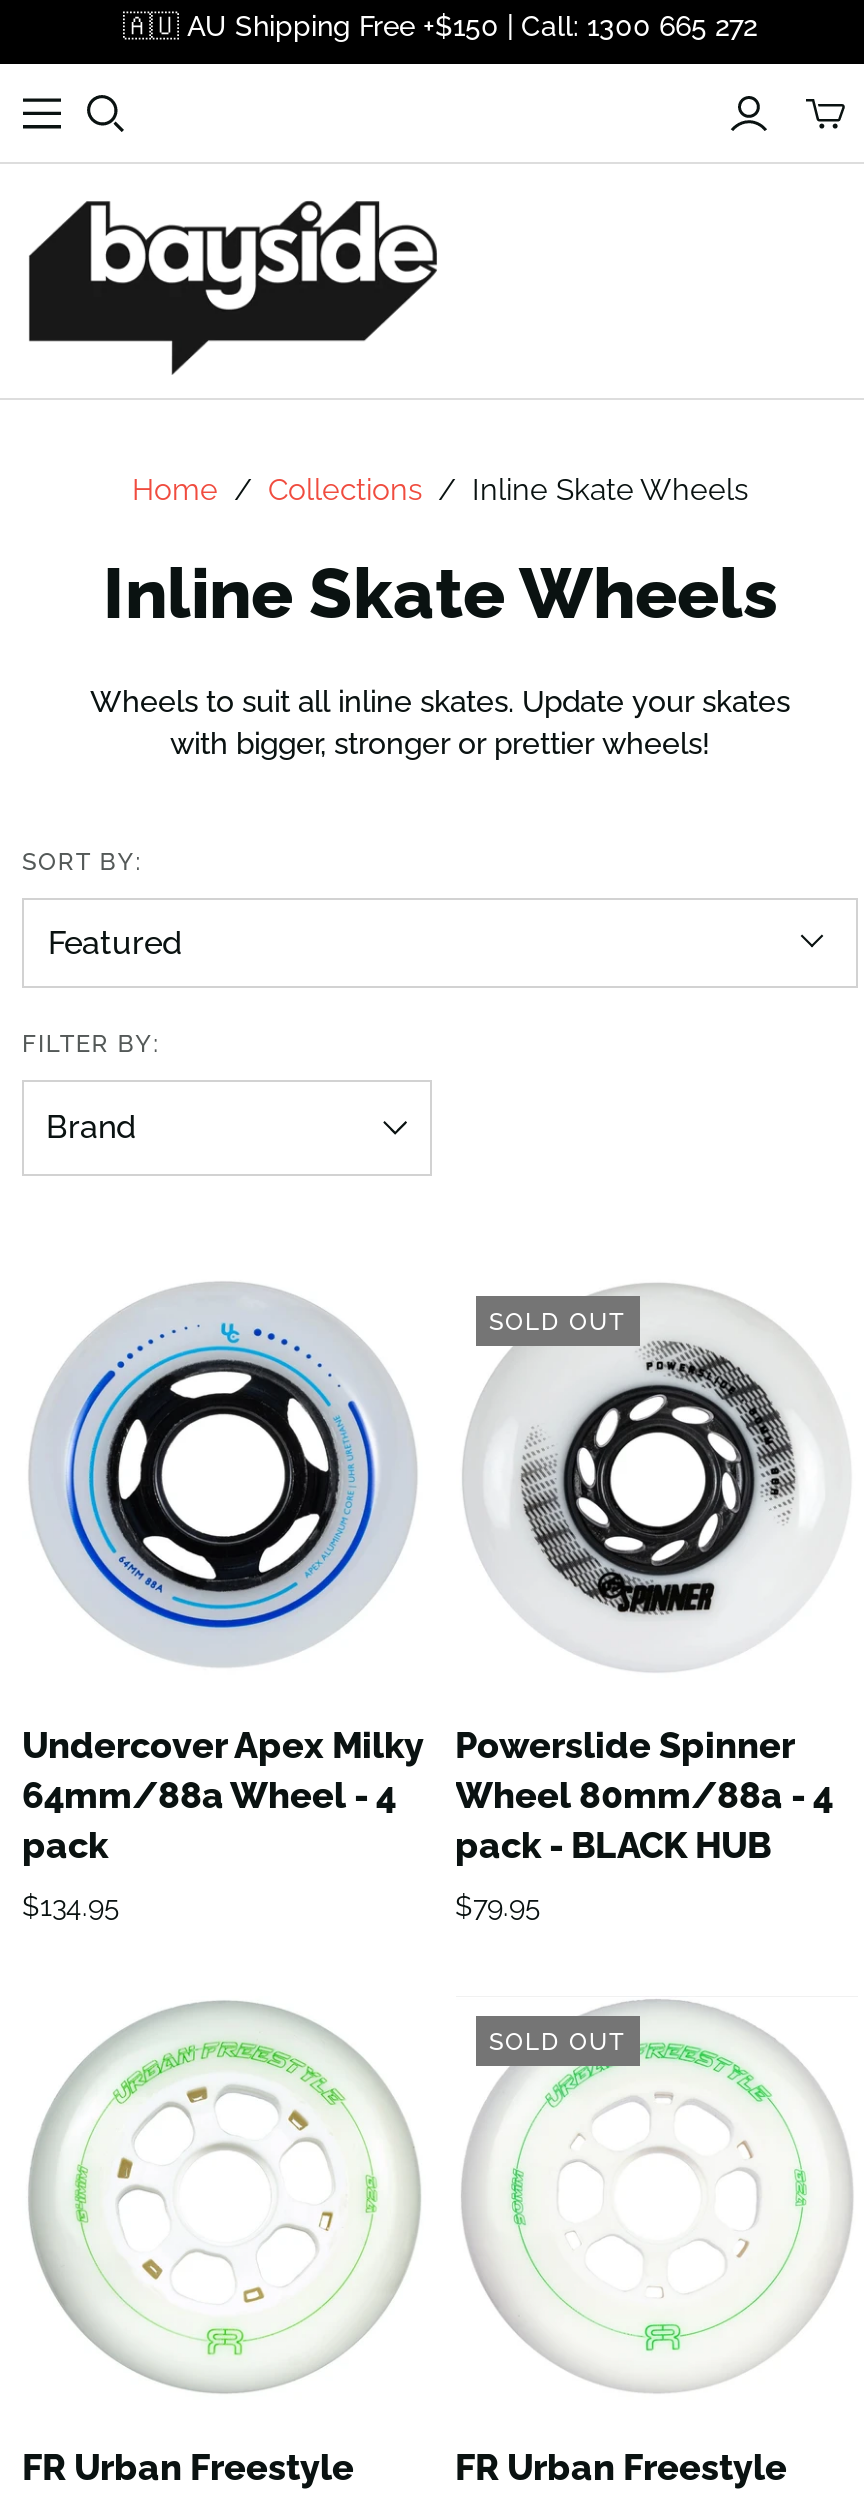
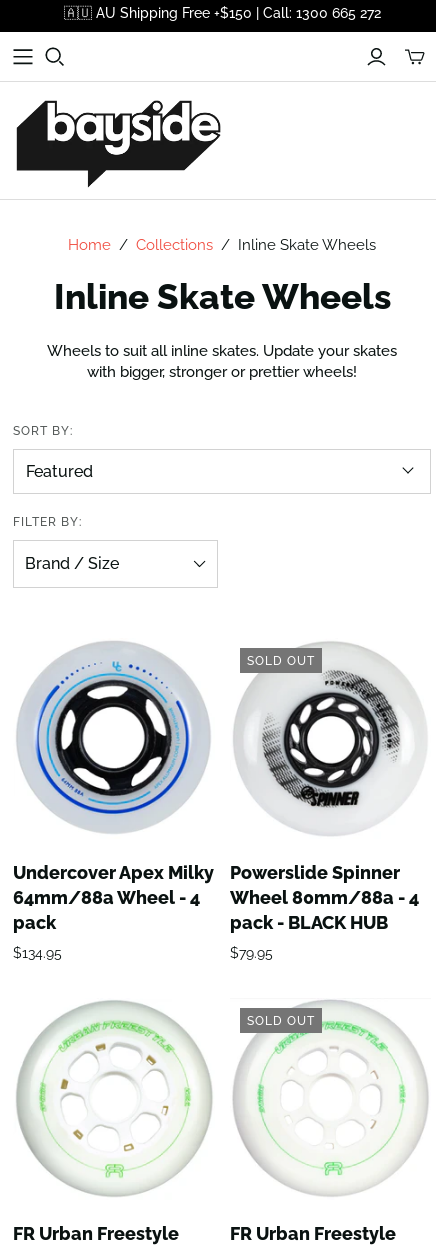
[46,1108,136,1146] Brand -> [25,554,119,573] Brand / Size

